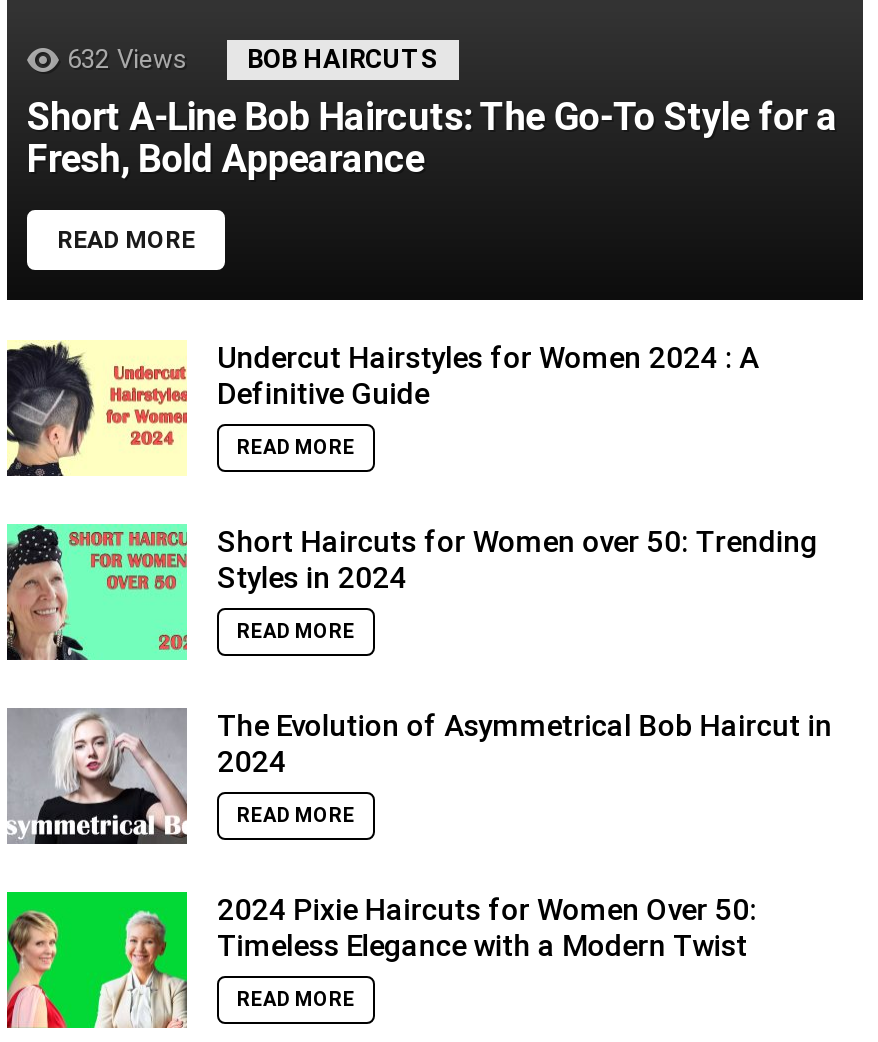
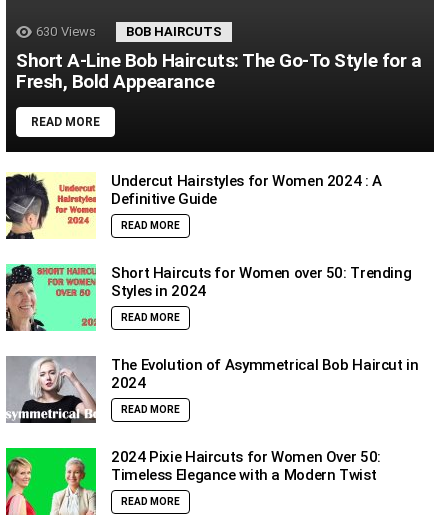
[67,44,439,74] 632 Views BOB HAIRCUTS -> [36,24,222,39] 630 Views BOB HAIRCUTS

